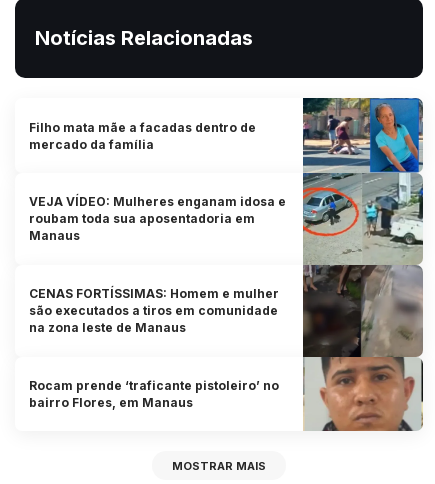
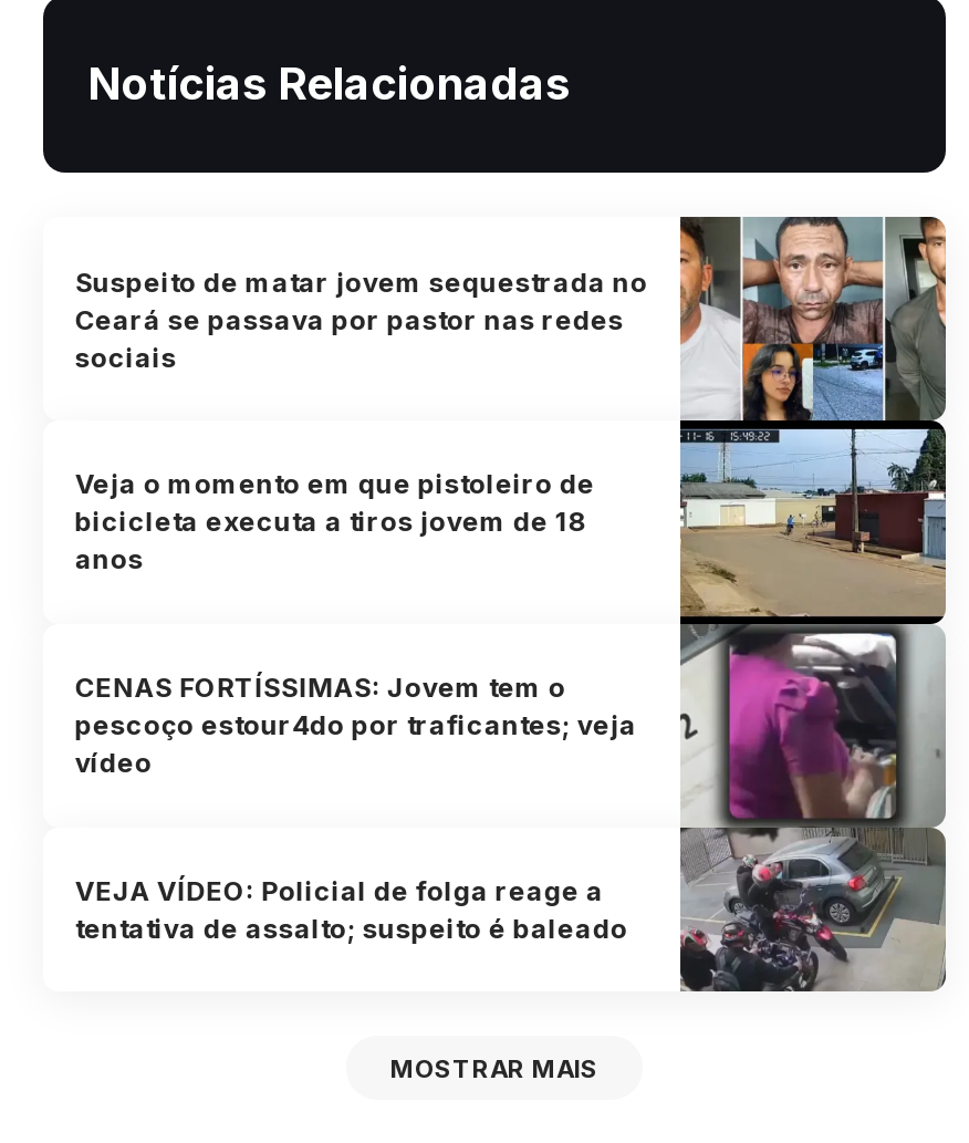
[29,97,424,432] [image] | CENAS FORTÍSSIMAS: Homem e mulher | são executados a tiros em comunidade | na zona leste de Manaus -> [75,215,948,994] [image] | CENAS FORTÍSSIMAS: Jovem tem o | pescoço estour4do por traficantes; veja | vídeo
[29,120,256,152] Filho mata mãe a facadas dentro de | mercado da família -> [75,265,648,373] Suspeito de matar jovem sequestrada no | Ceará se passava por pastor nas redes | sociais
[29,194,286,243] VEJA VÍDEO: Mulheres enganam idosa e | roubam toda sua aposentadoria em | Manaus -> [75,468,595,576] Veja o momento em que pistoleiro de | bicicleta executa a tiros jovem de 18 | anos
[29,378,279,410] Rocam prende ‘traficante pistoleiro’ no | bairro Flores, em Manaus -> [75,874,628,945] VEJA VÍDEO: Policial de folga reage a | tentativa de assalto; suspeito é baleado

